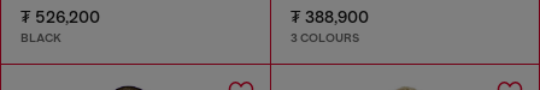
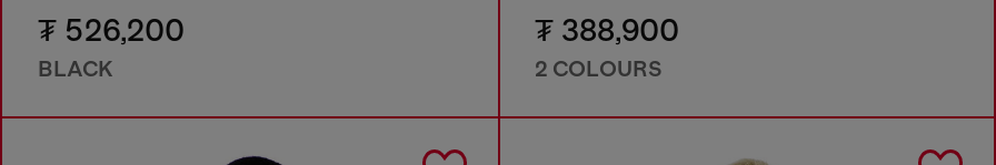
[290,30,359,46] 3 COLOURS -> [535,54,661,83] 2 COLOURS

